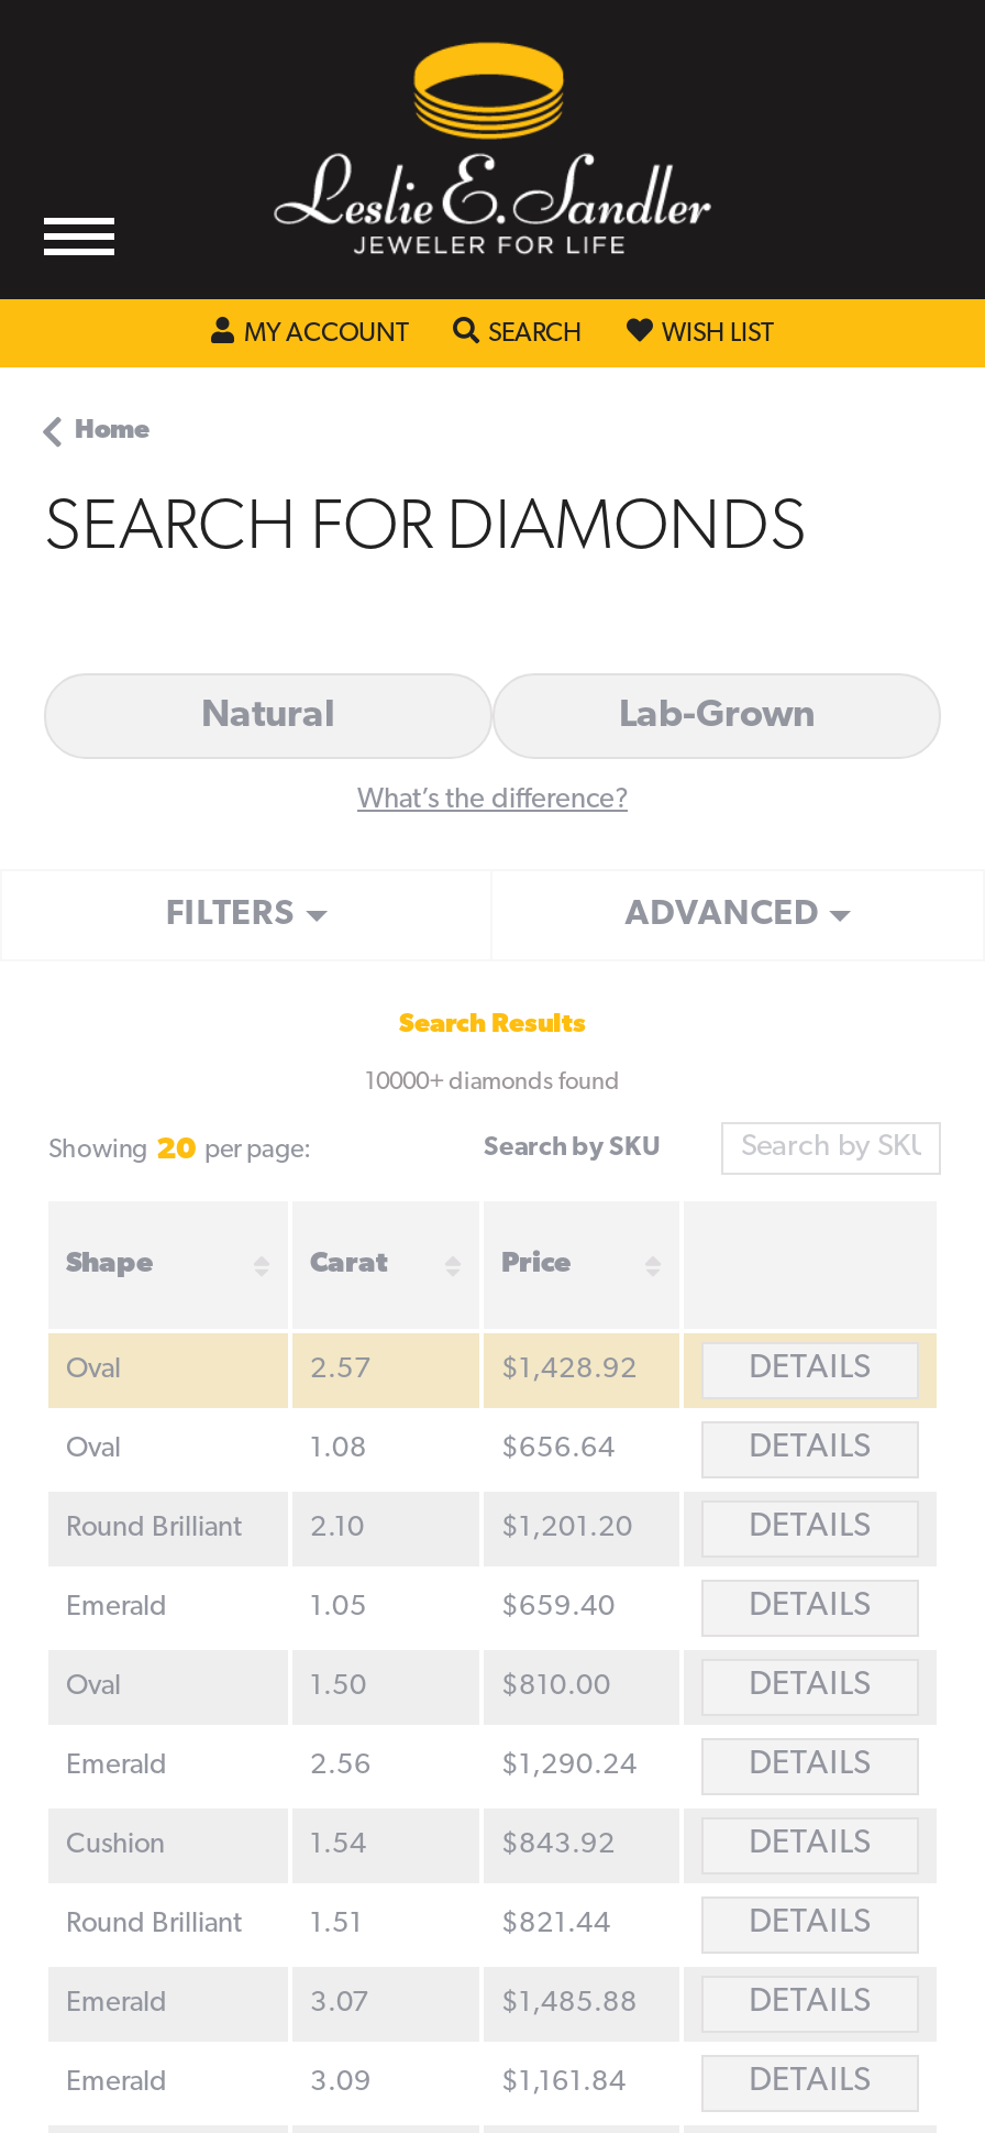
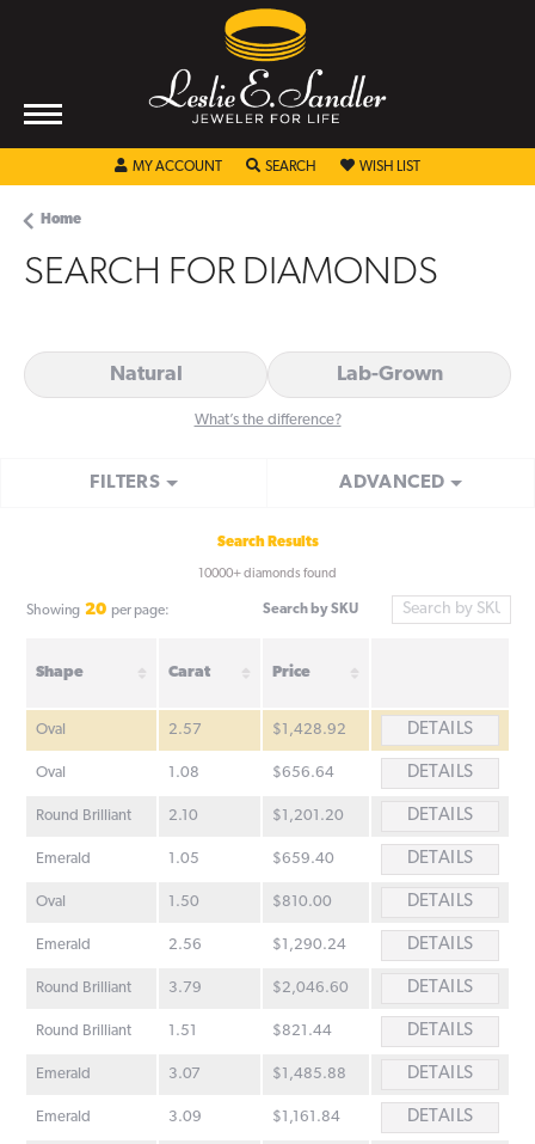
[66,1831,616,1859] Cushion | 1.54 | $843.92 -> [36,980,349,996] Round Brilliant | 3.79 | $2,046.60

